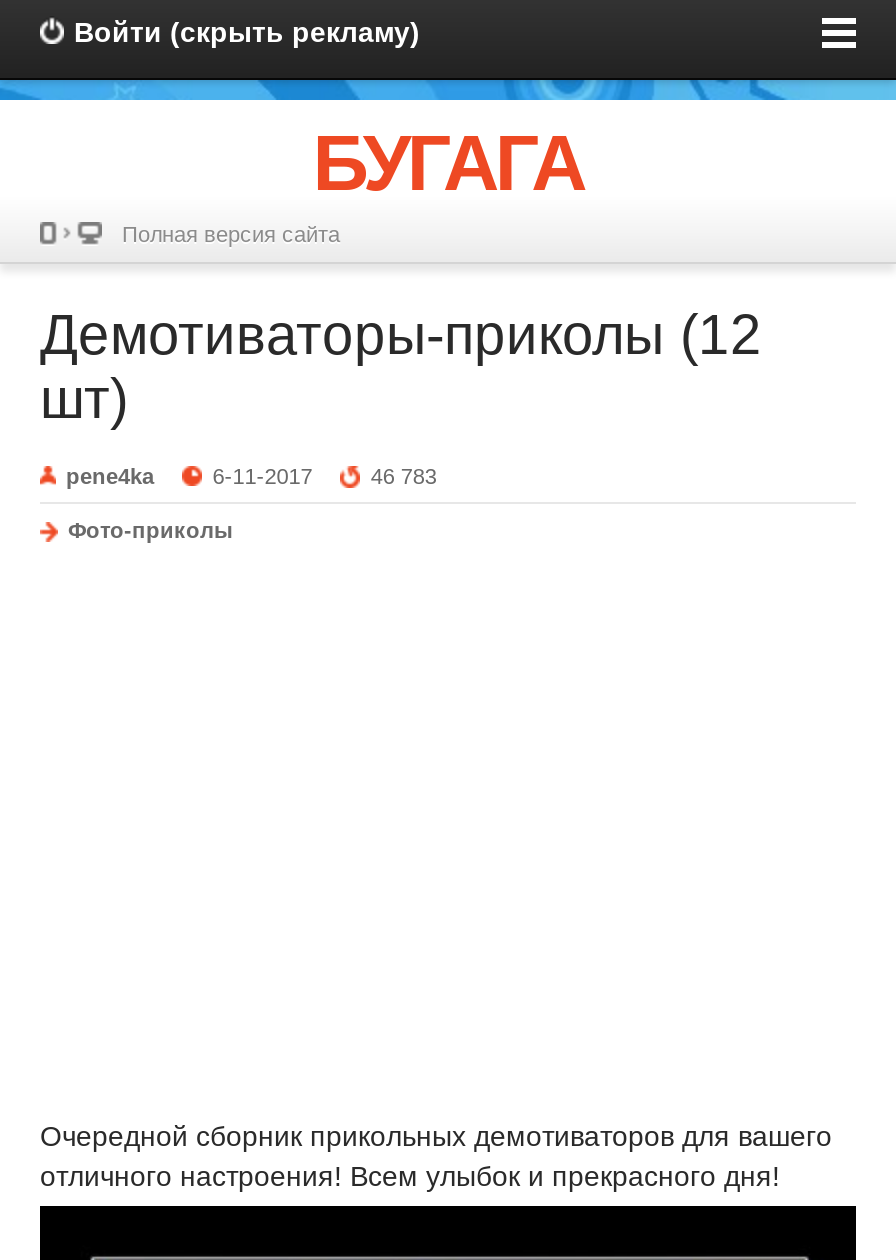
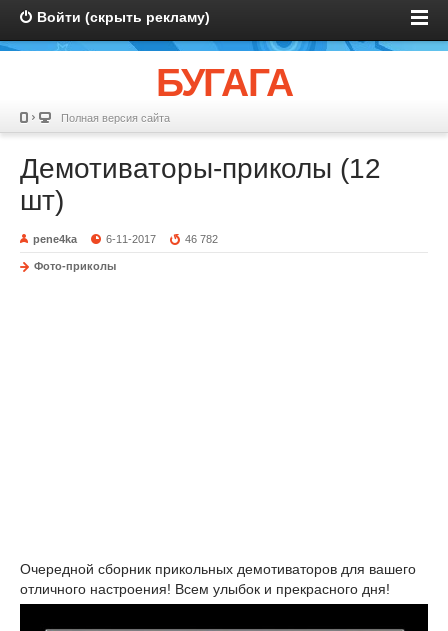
[371,464,437,488] 46 783 -> [185,233,218,245] 46 782

